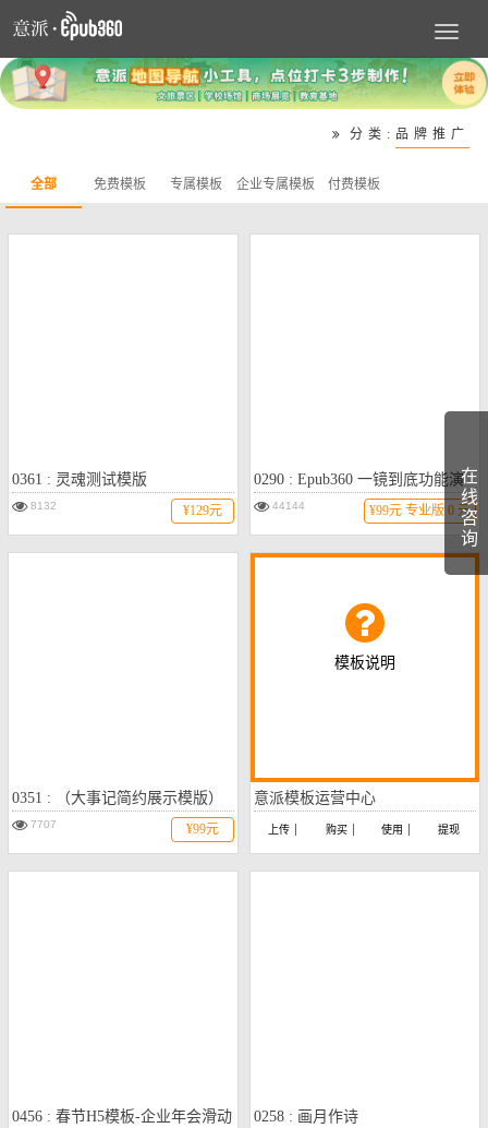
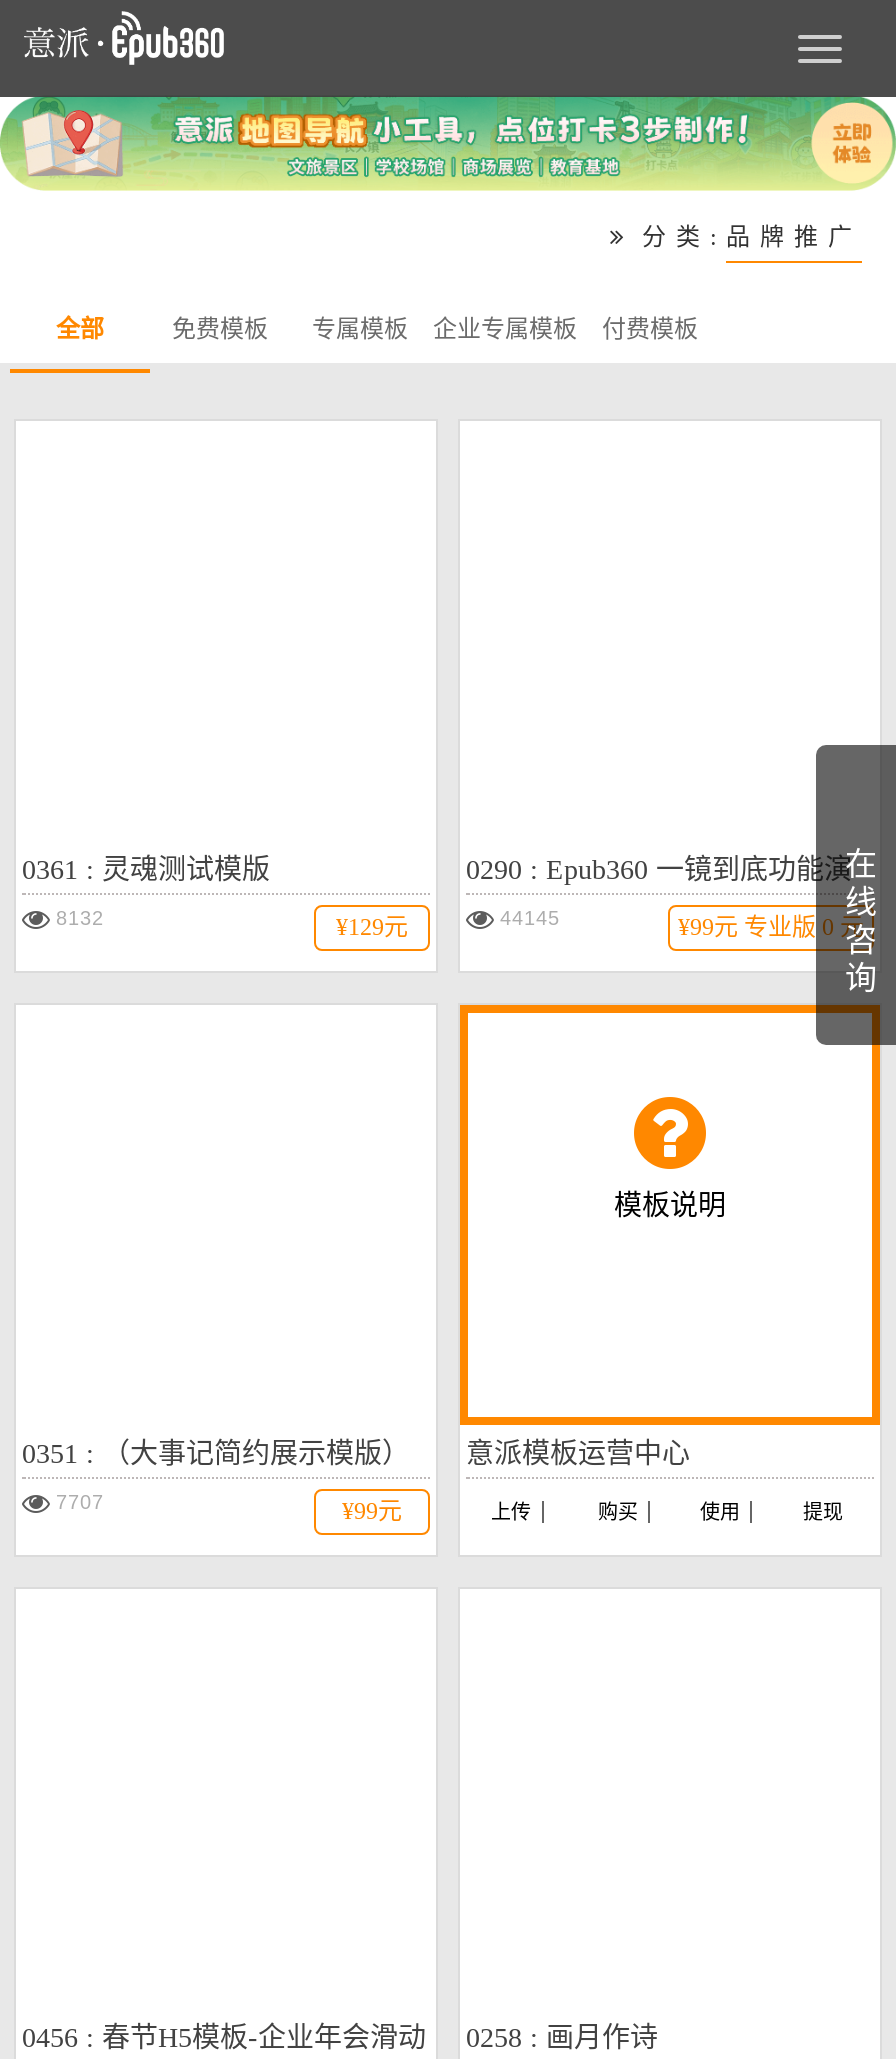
[272,500,305,512] 44144 -> [500,908,560,930] 44145

